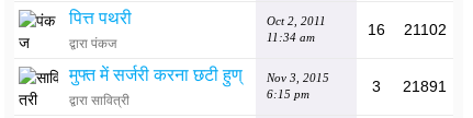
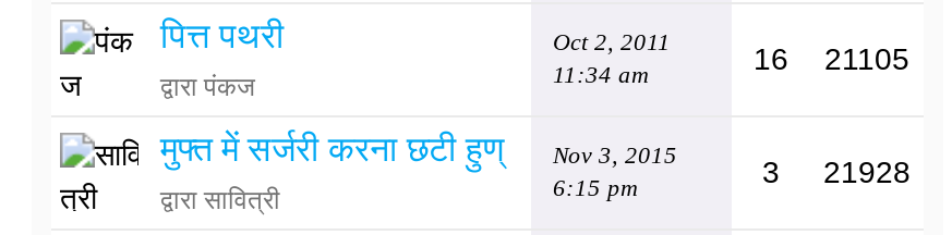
[368,21,446,38] 16 21102 -> [754,41,909,76] 16 21105
[372,78,447,95] 3 21891 -> [762,154,911,189] 3 21928

